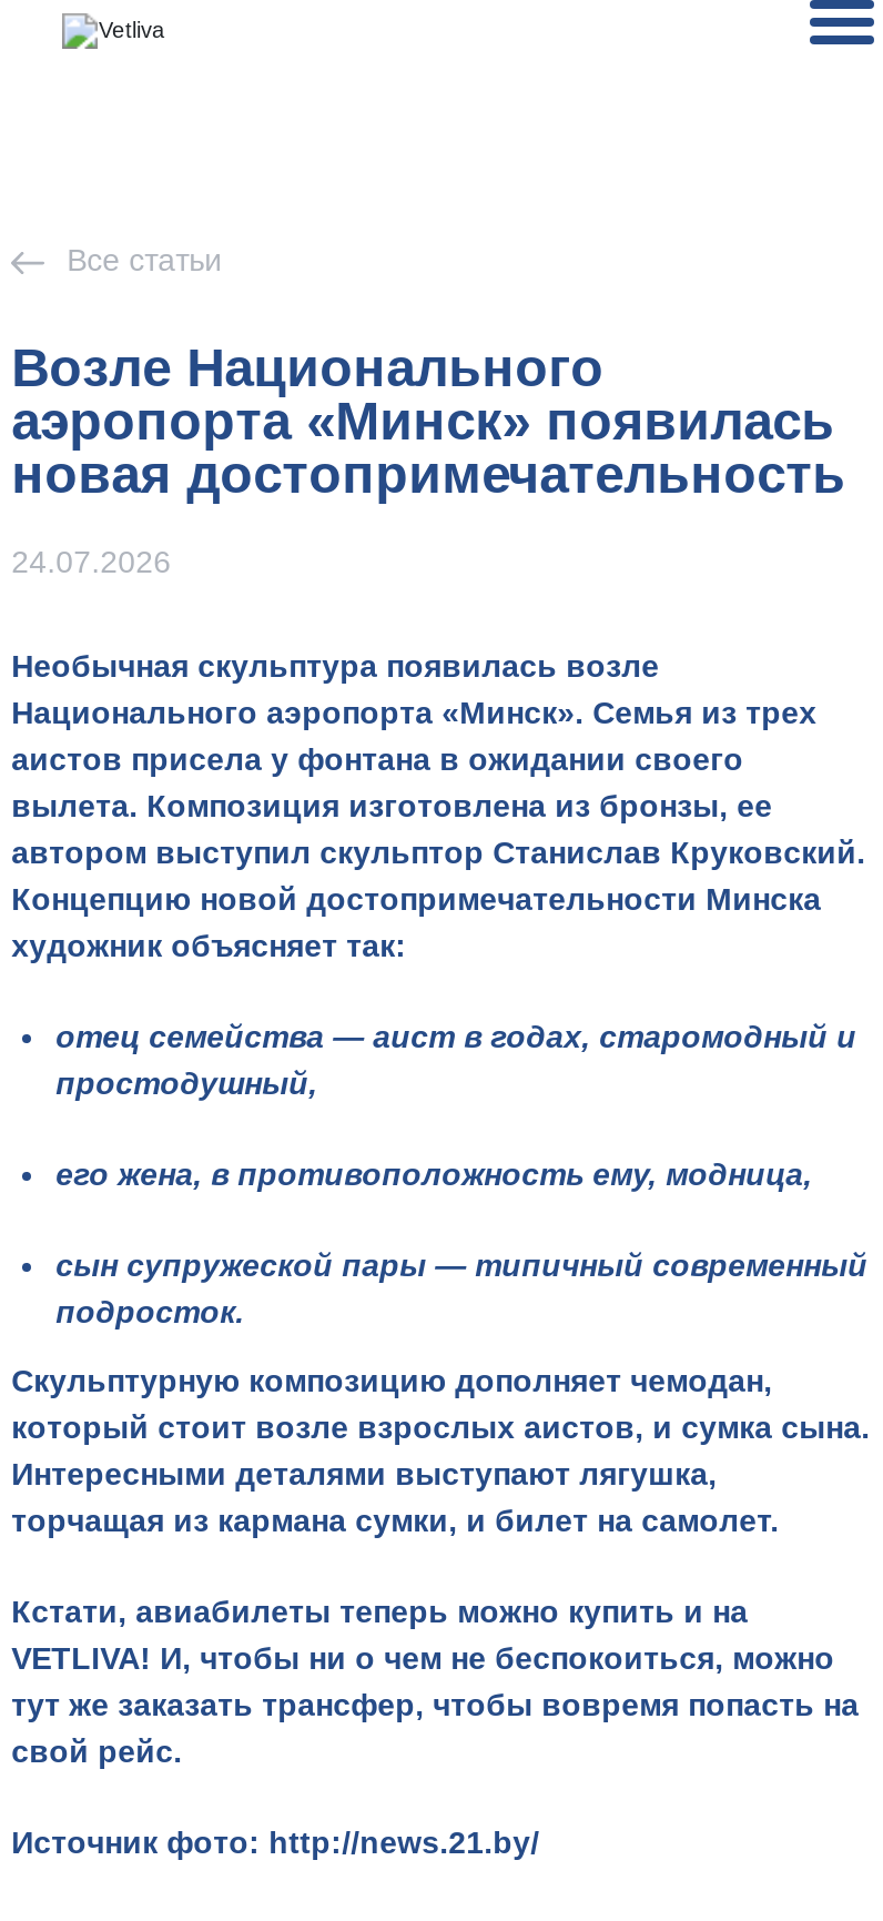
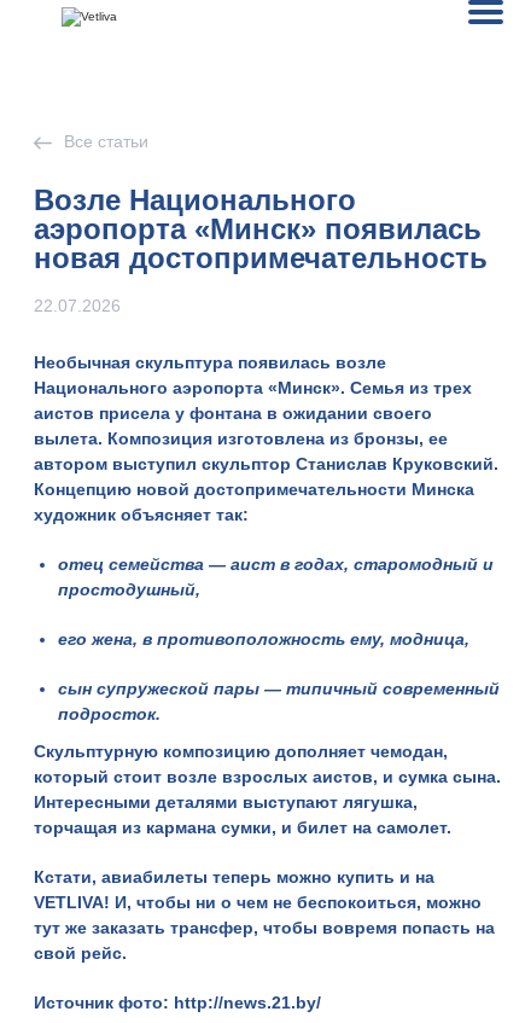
[11,544,171,579] 24.07.2026 -> [34,296,121,315] 22.07.2026

